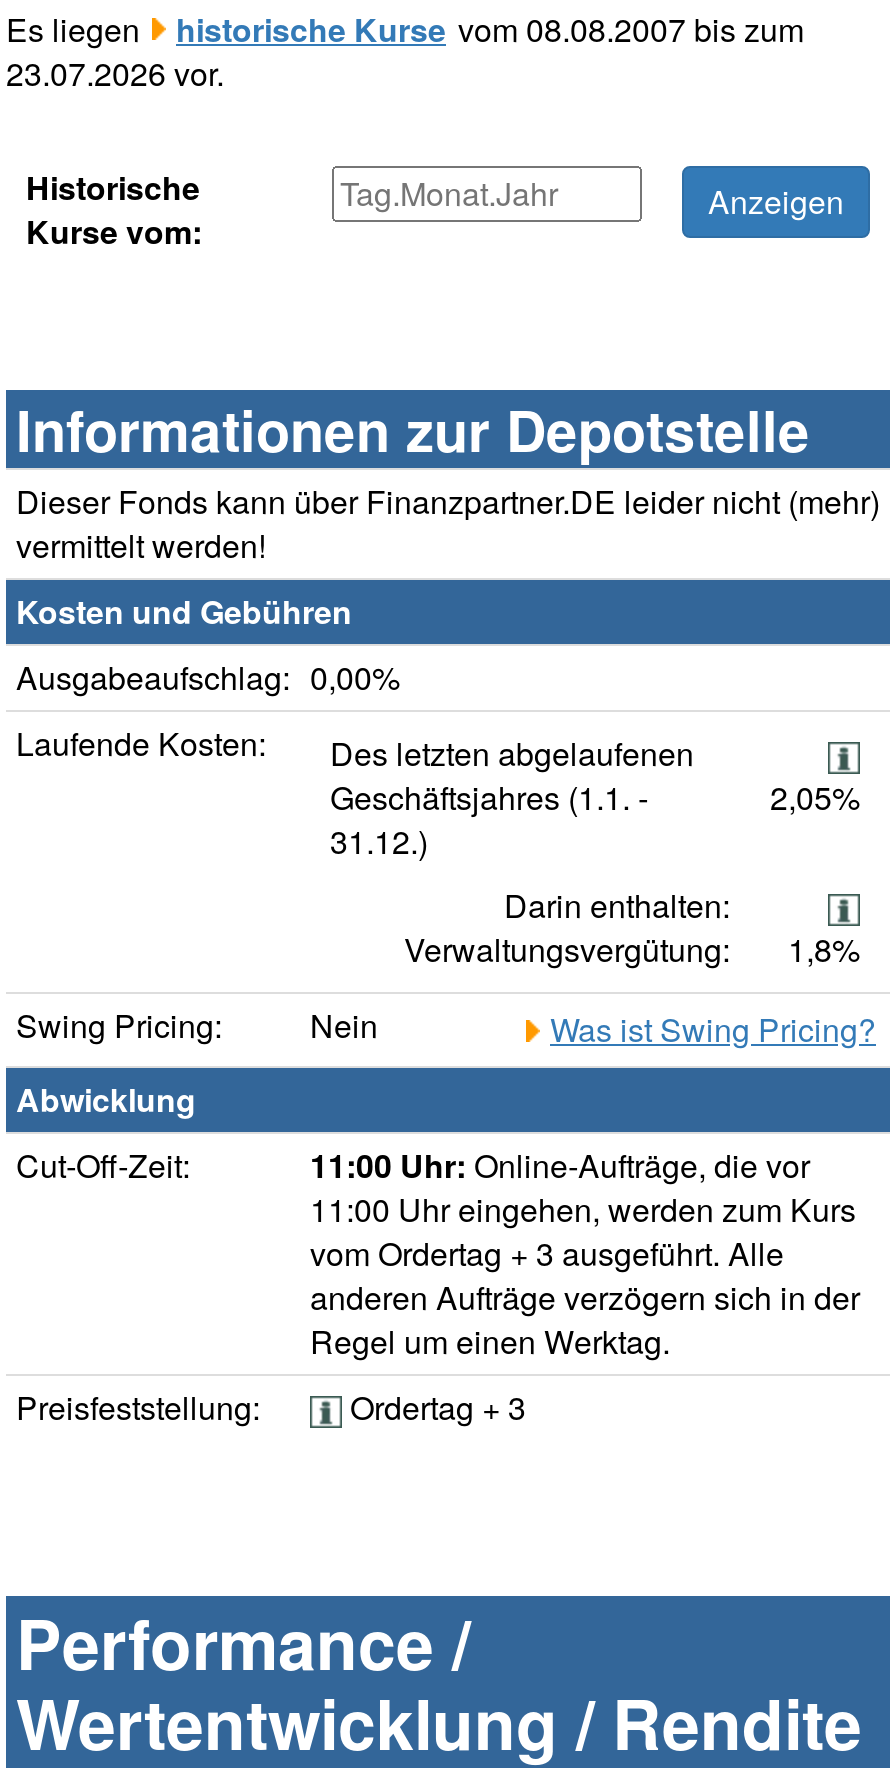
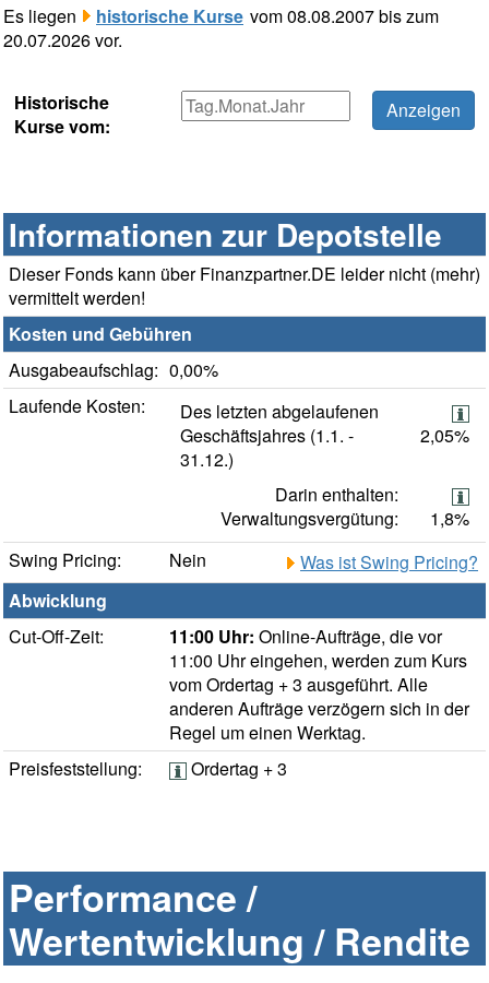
[6,51,224,97] 23.07.2026 vor. -> [3,28,122,53] 20.07.2026 vor.

